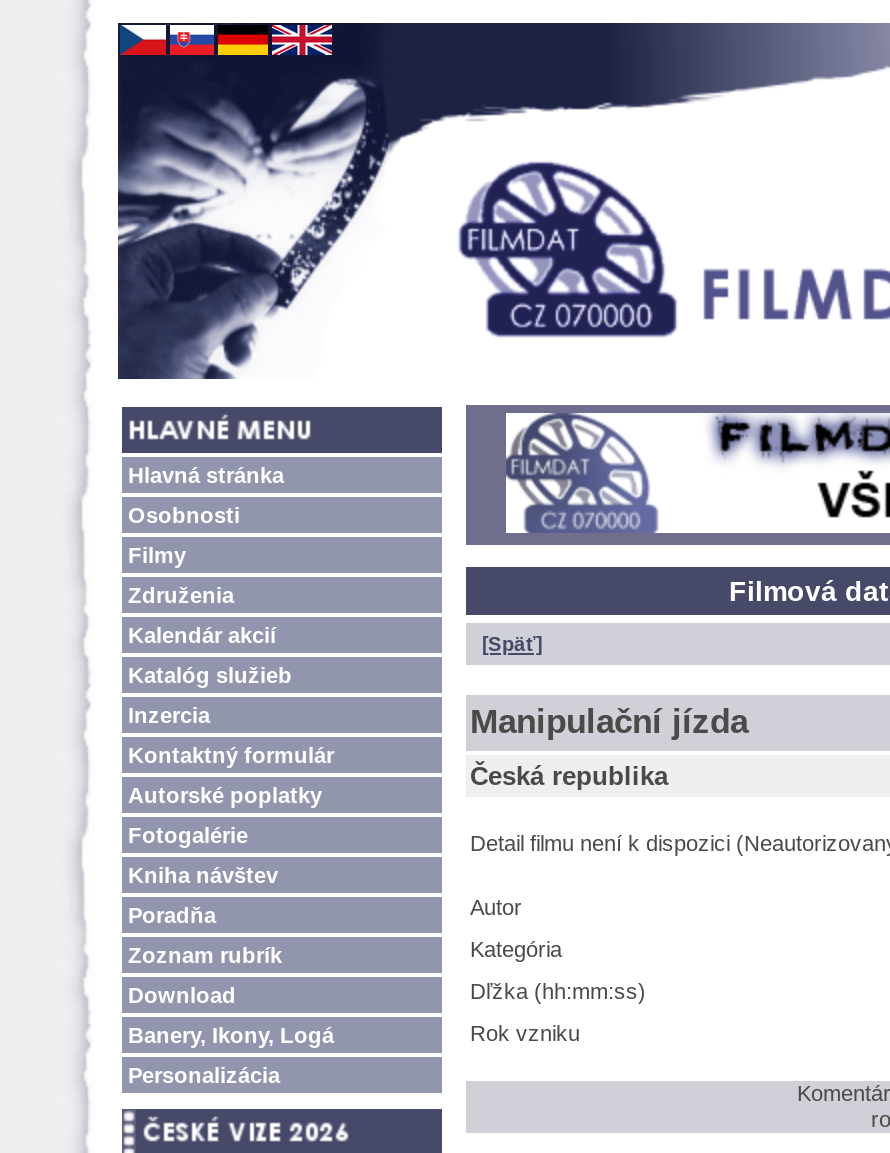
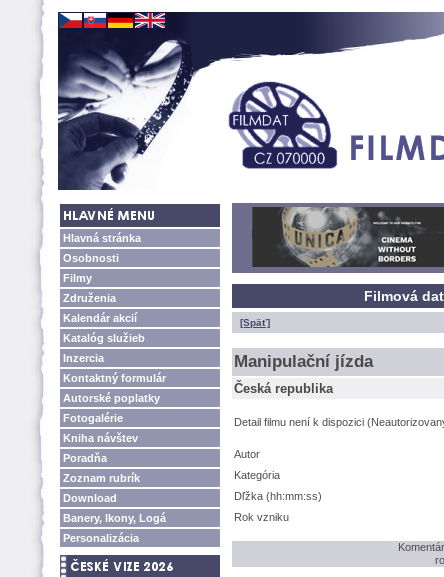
[504,411,884,535] [image] -> [251,206,441,268] [image]

